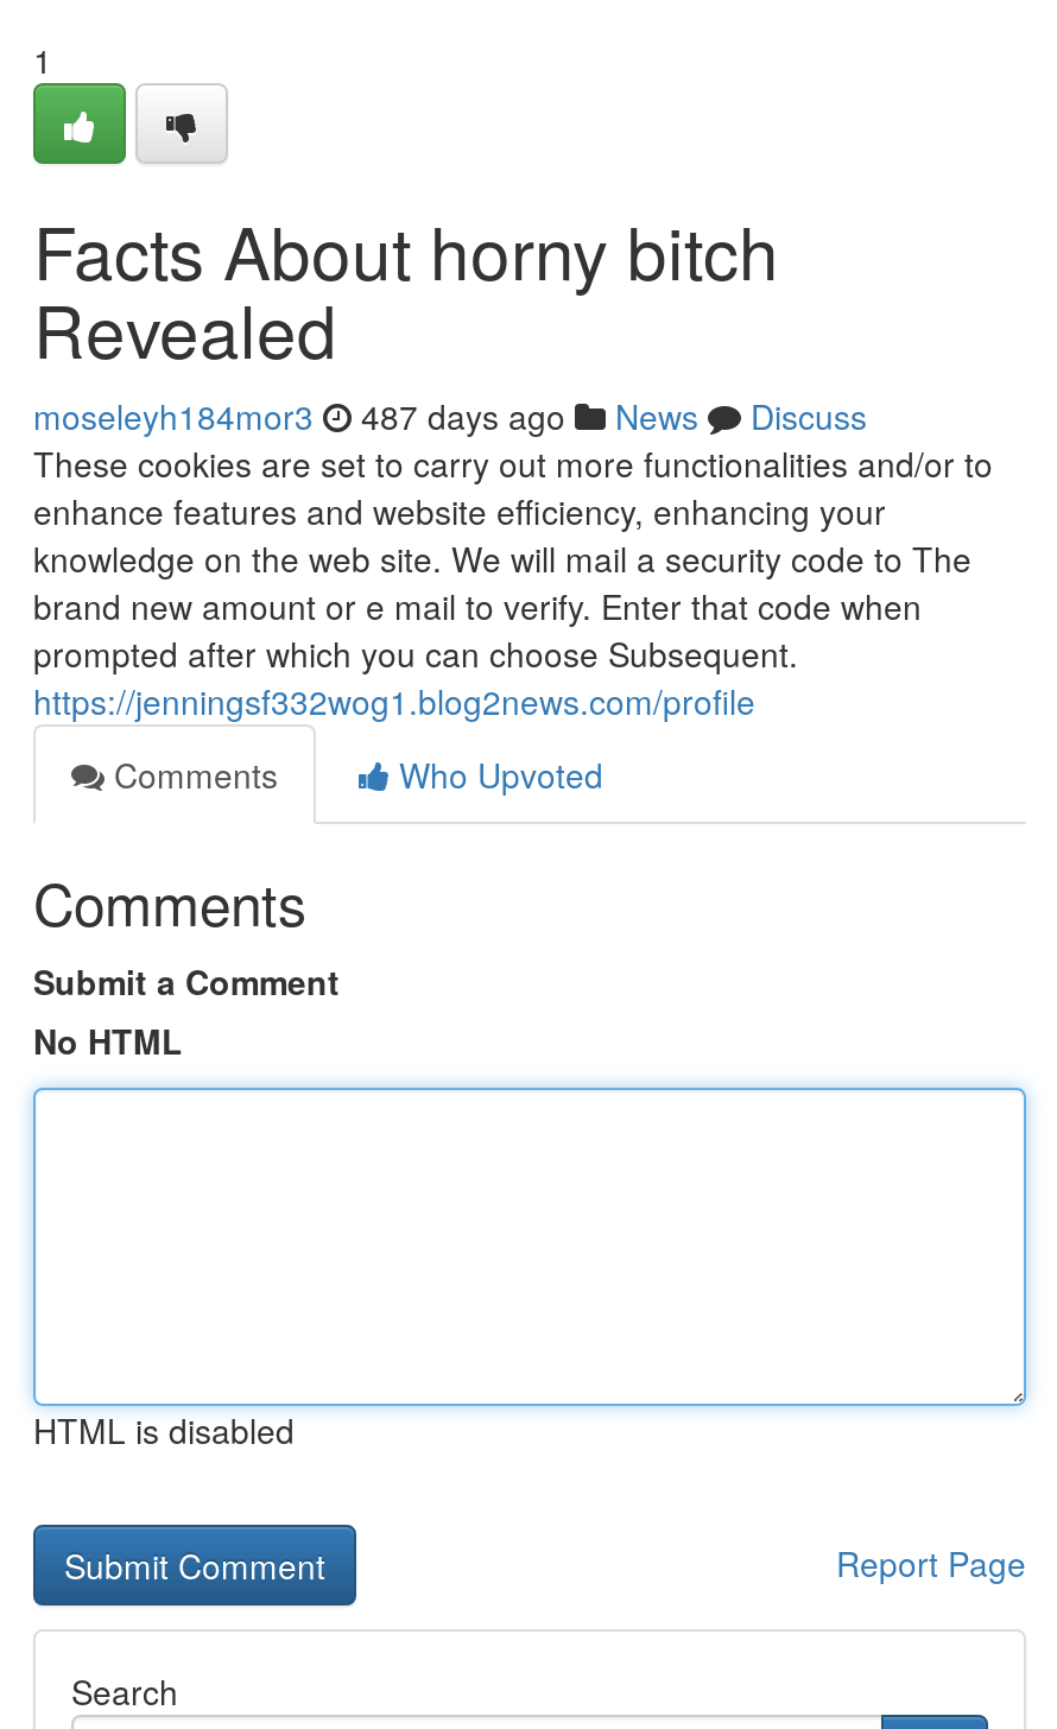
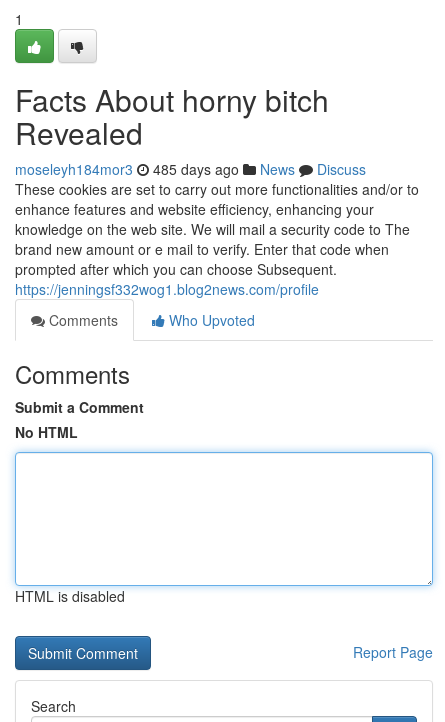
[33,392,867,439] moseleyh184mor3 487 days ago News Discuss -> [15,159,366,179] moseleyh184mor3 485 days ago News Discuss

